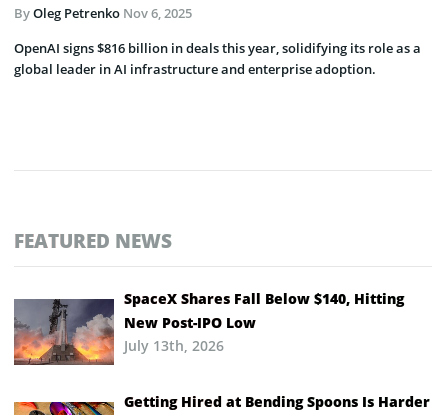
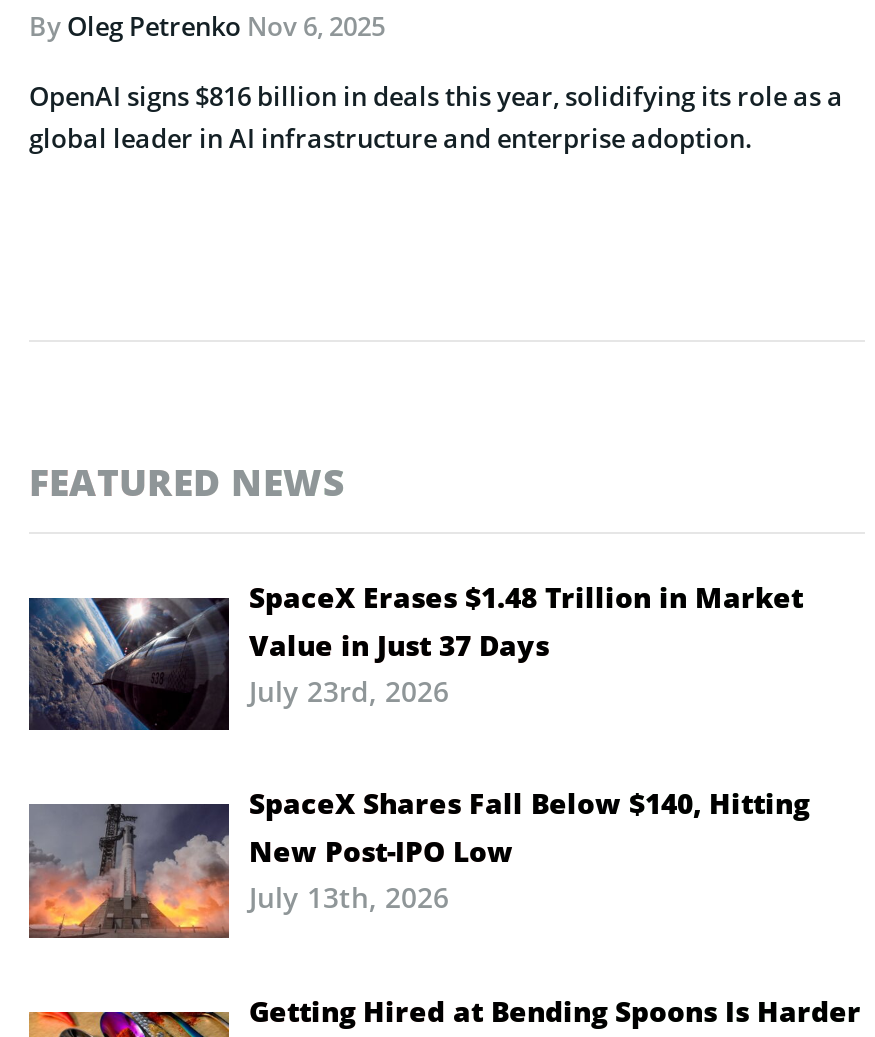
none -> [27,577,803,730] [image] | SpaceX Erases $1.48 Trillion in Market | Value in Just 37 Days | July 23rd, 2026

